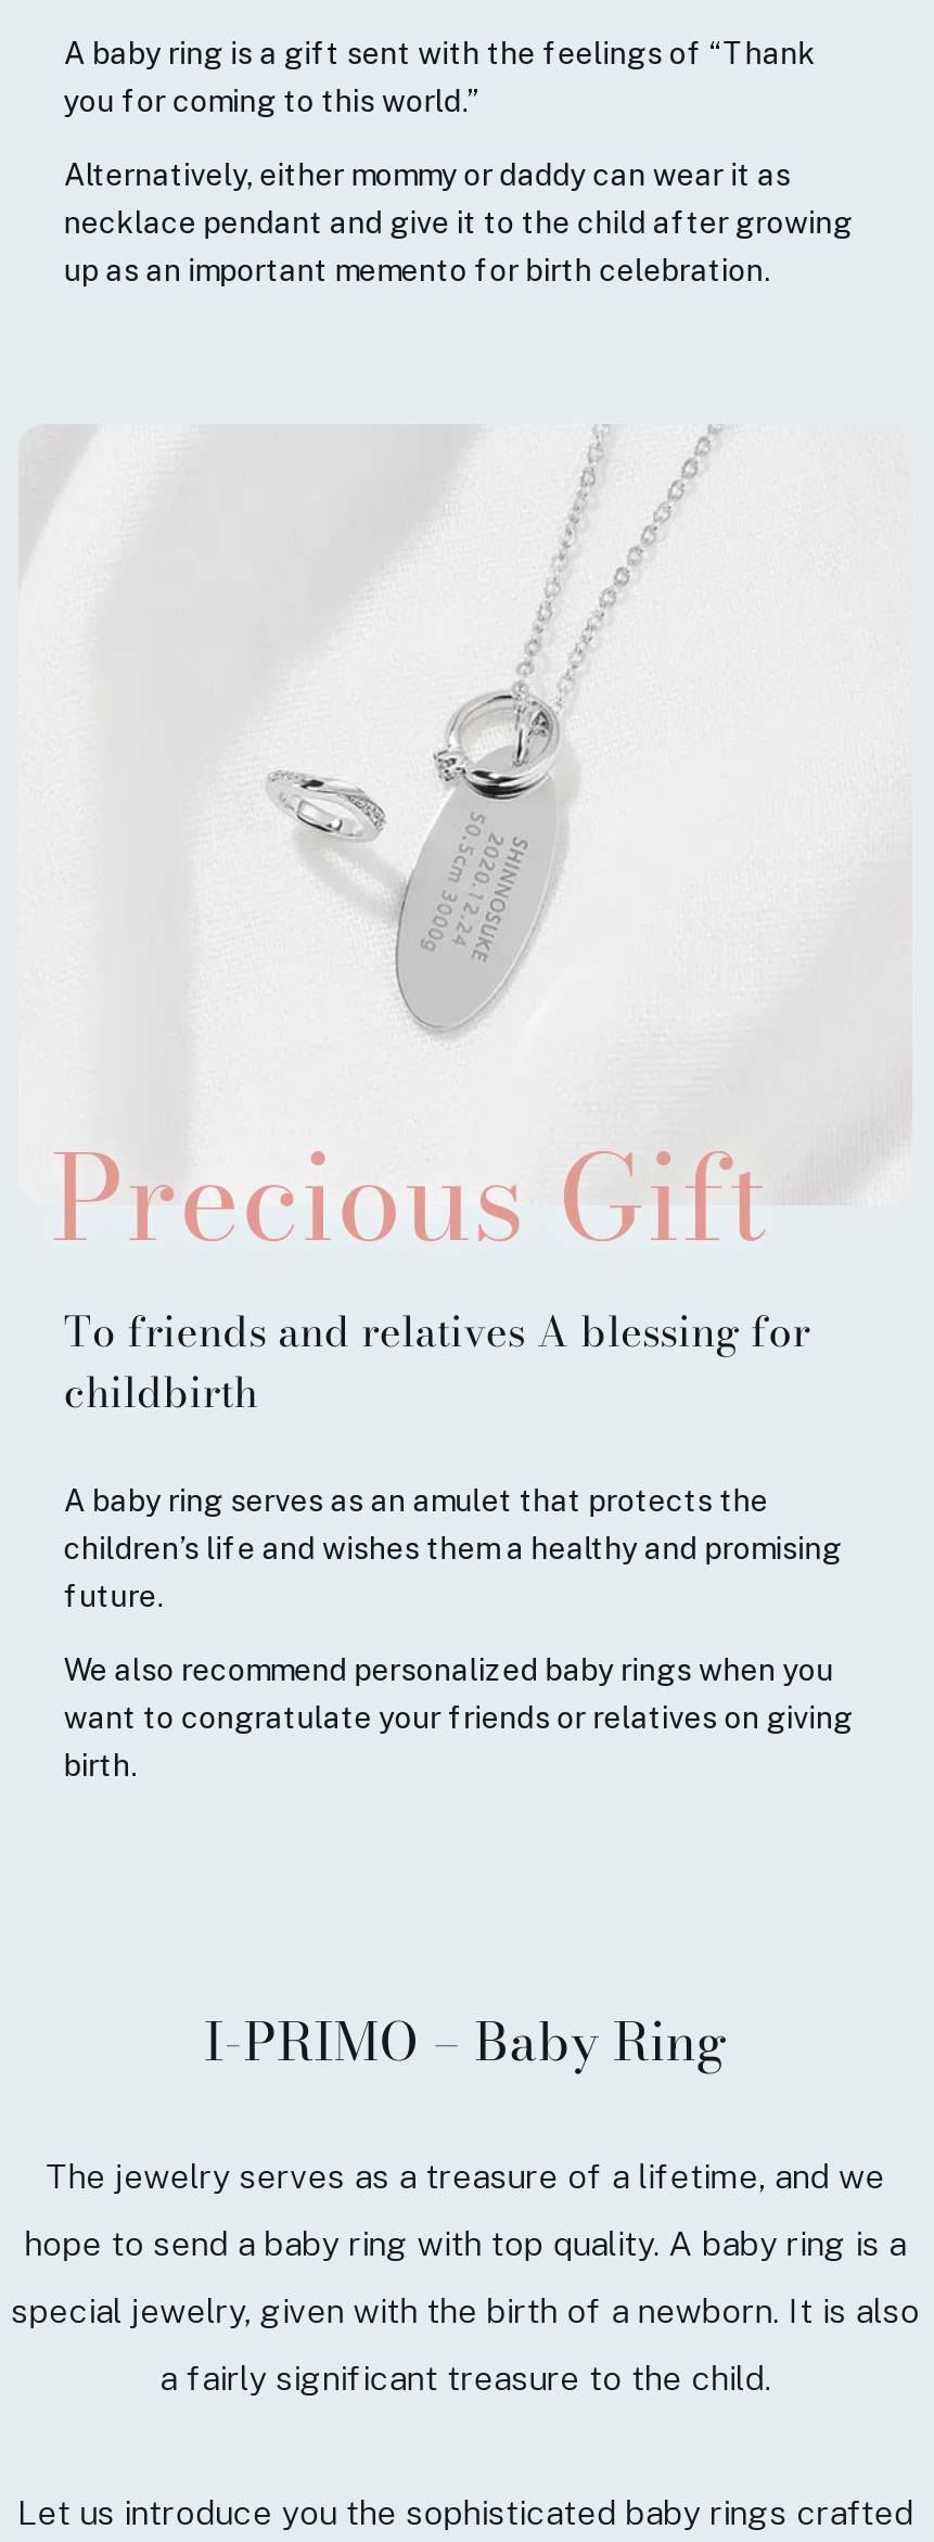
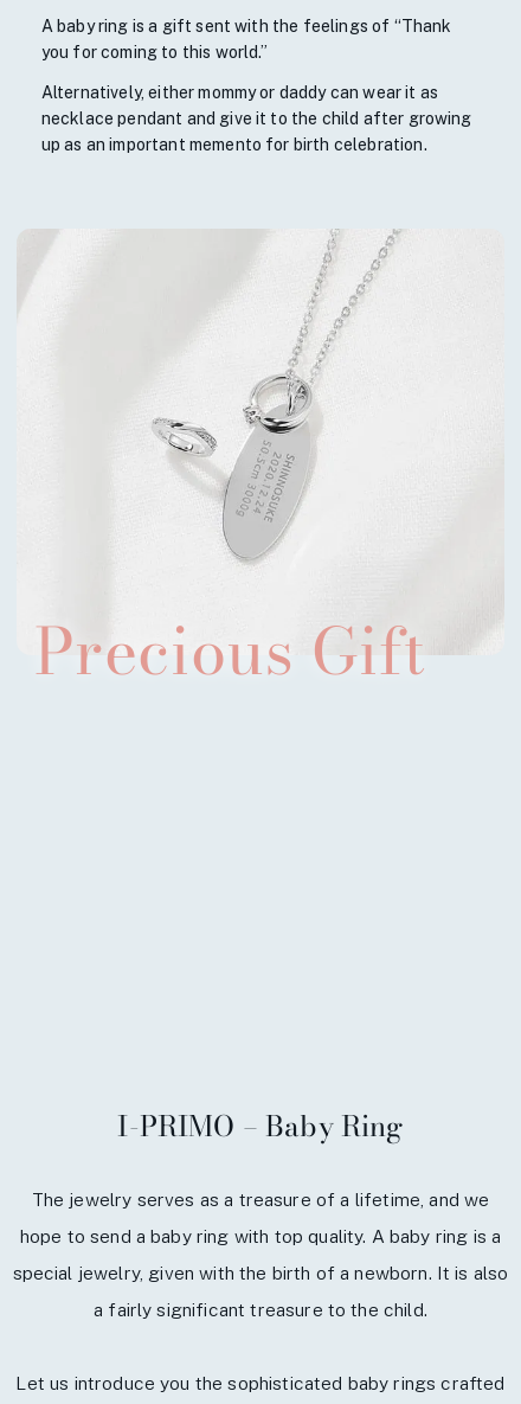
[64,1301,853,1783] To friends and relatives A blessing for | childbirth | A baby ring serves as an amulet that protects the | children’s life and wishes them a healthy and promising | future. | We also recommend personalized baby rings when you | want to congratulate your friends or relatives on giving | birth. -> none

